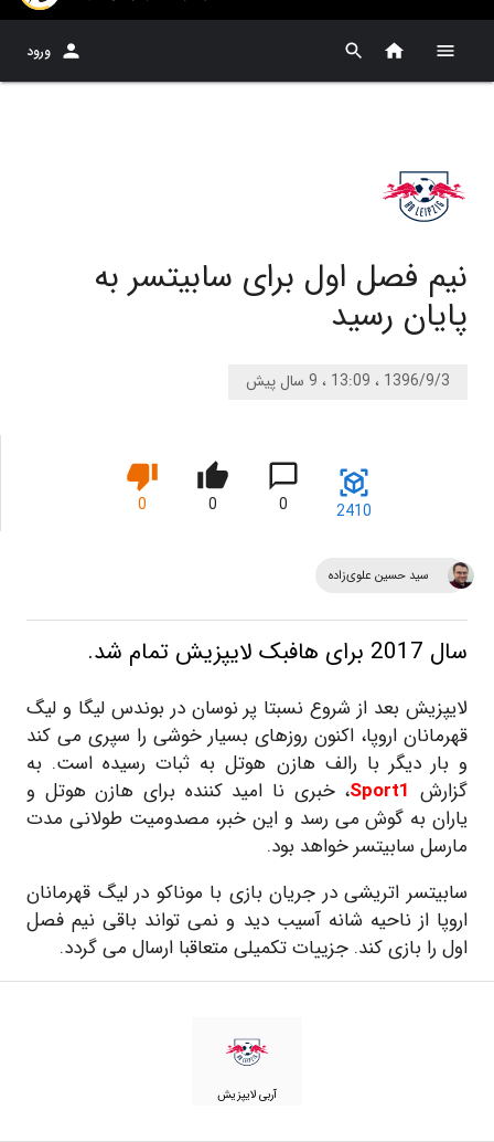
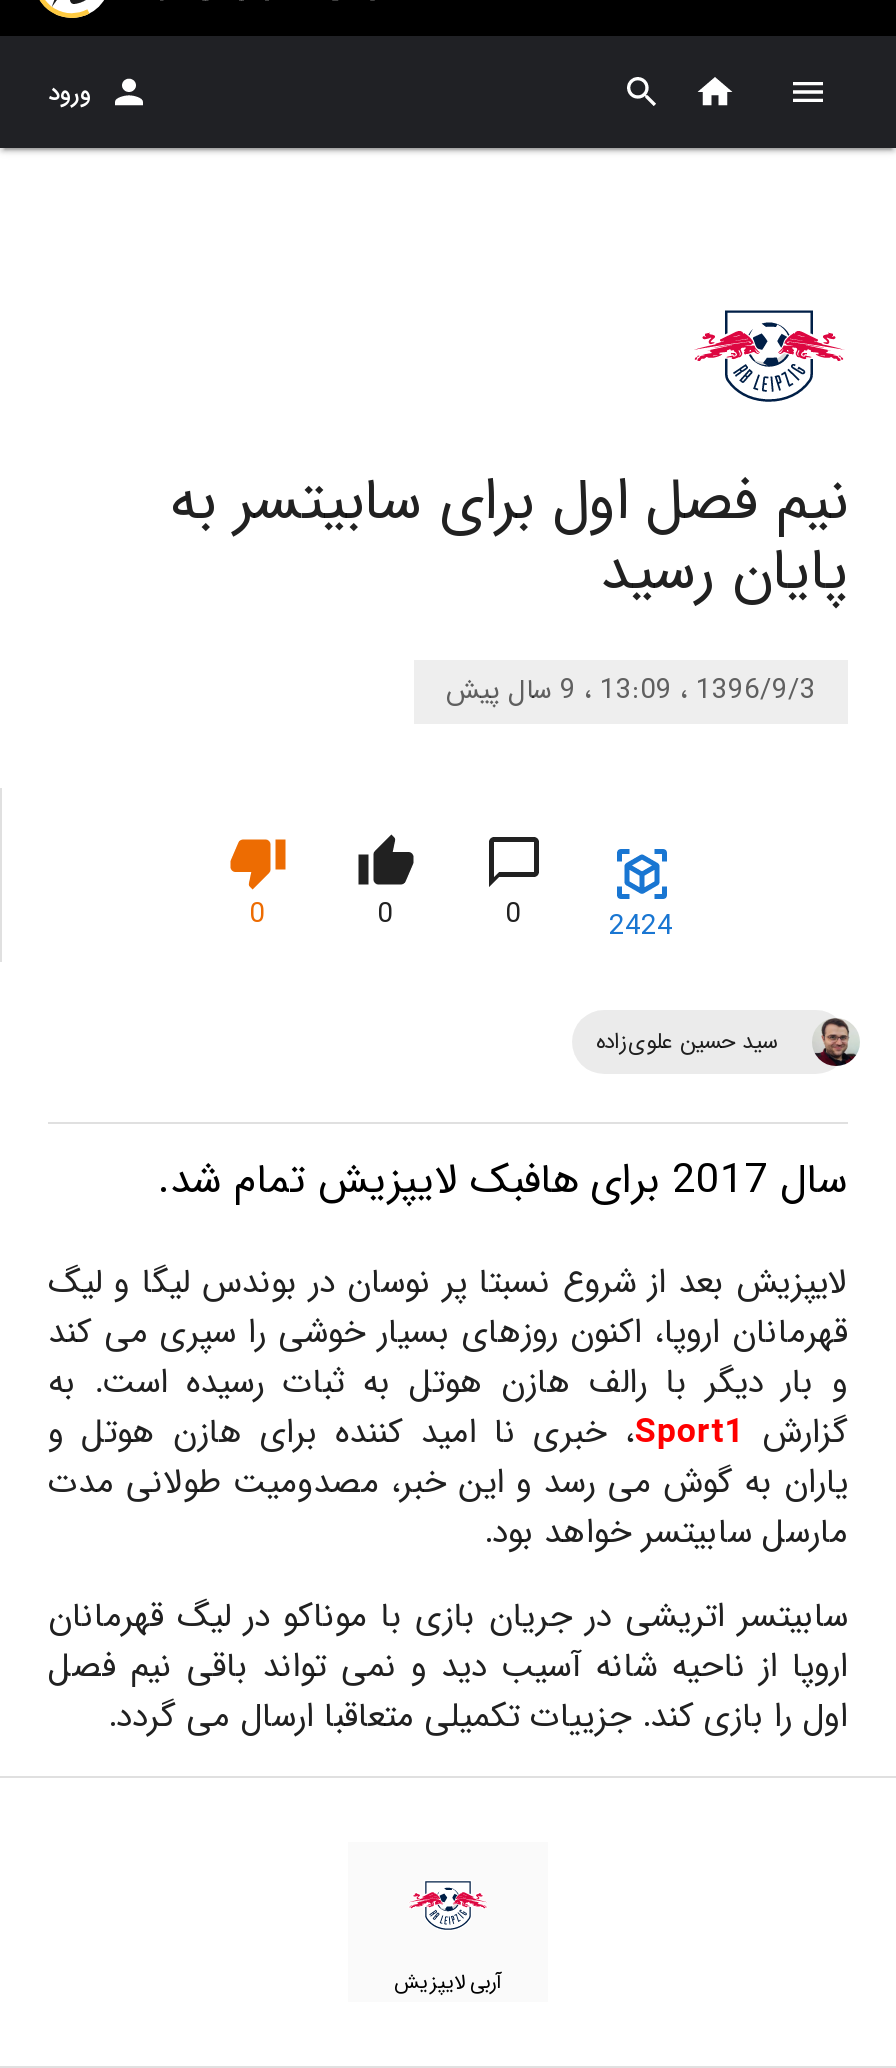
[336,501,371,524] 2410 -> [609,906,673,948] 2424

